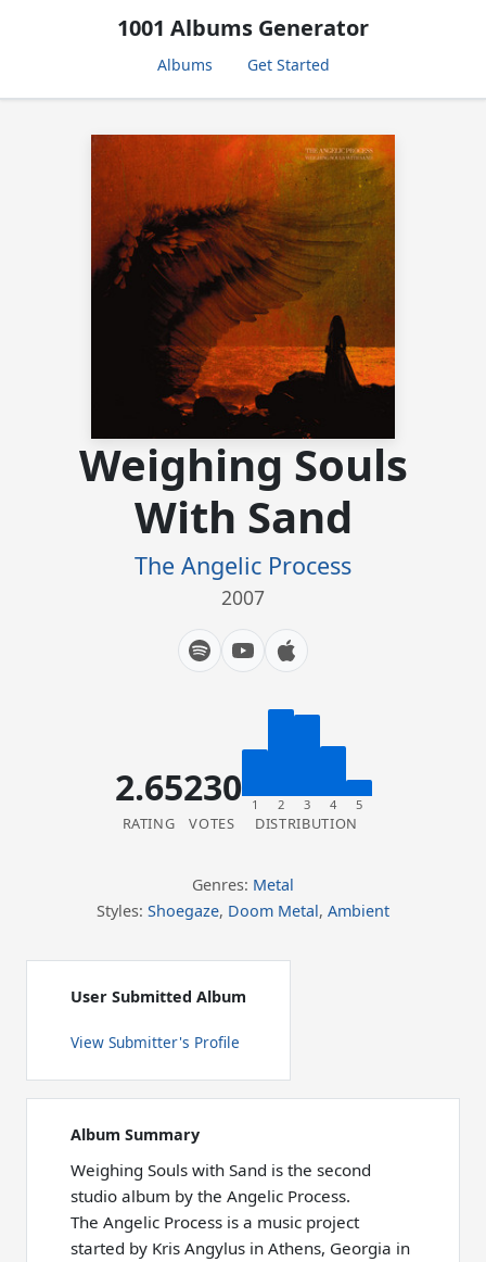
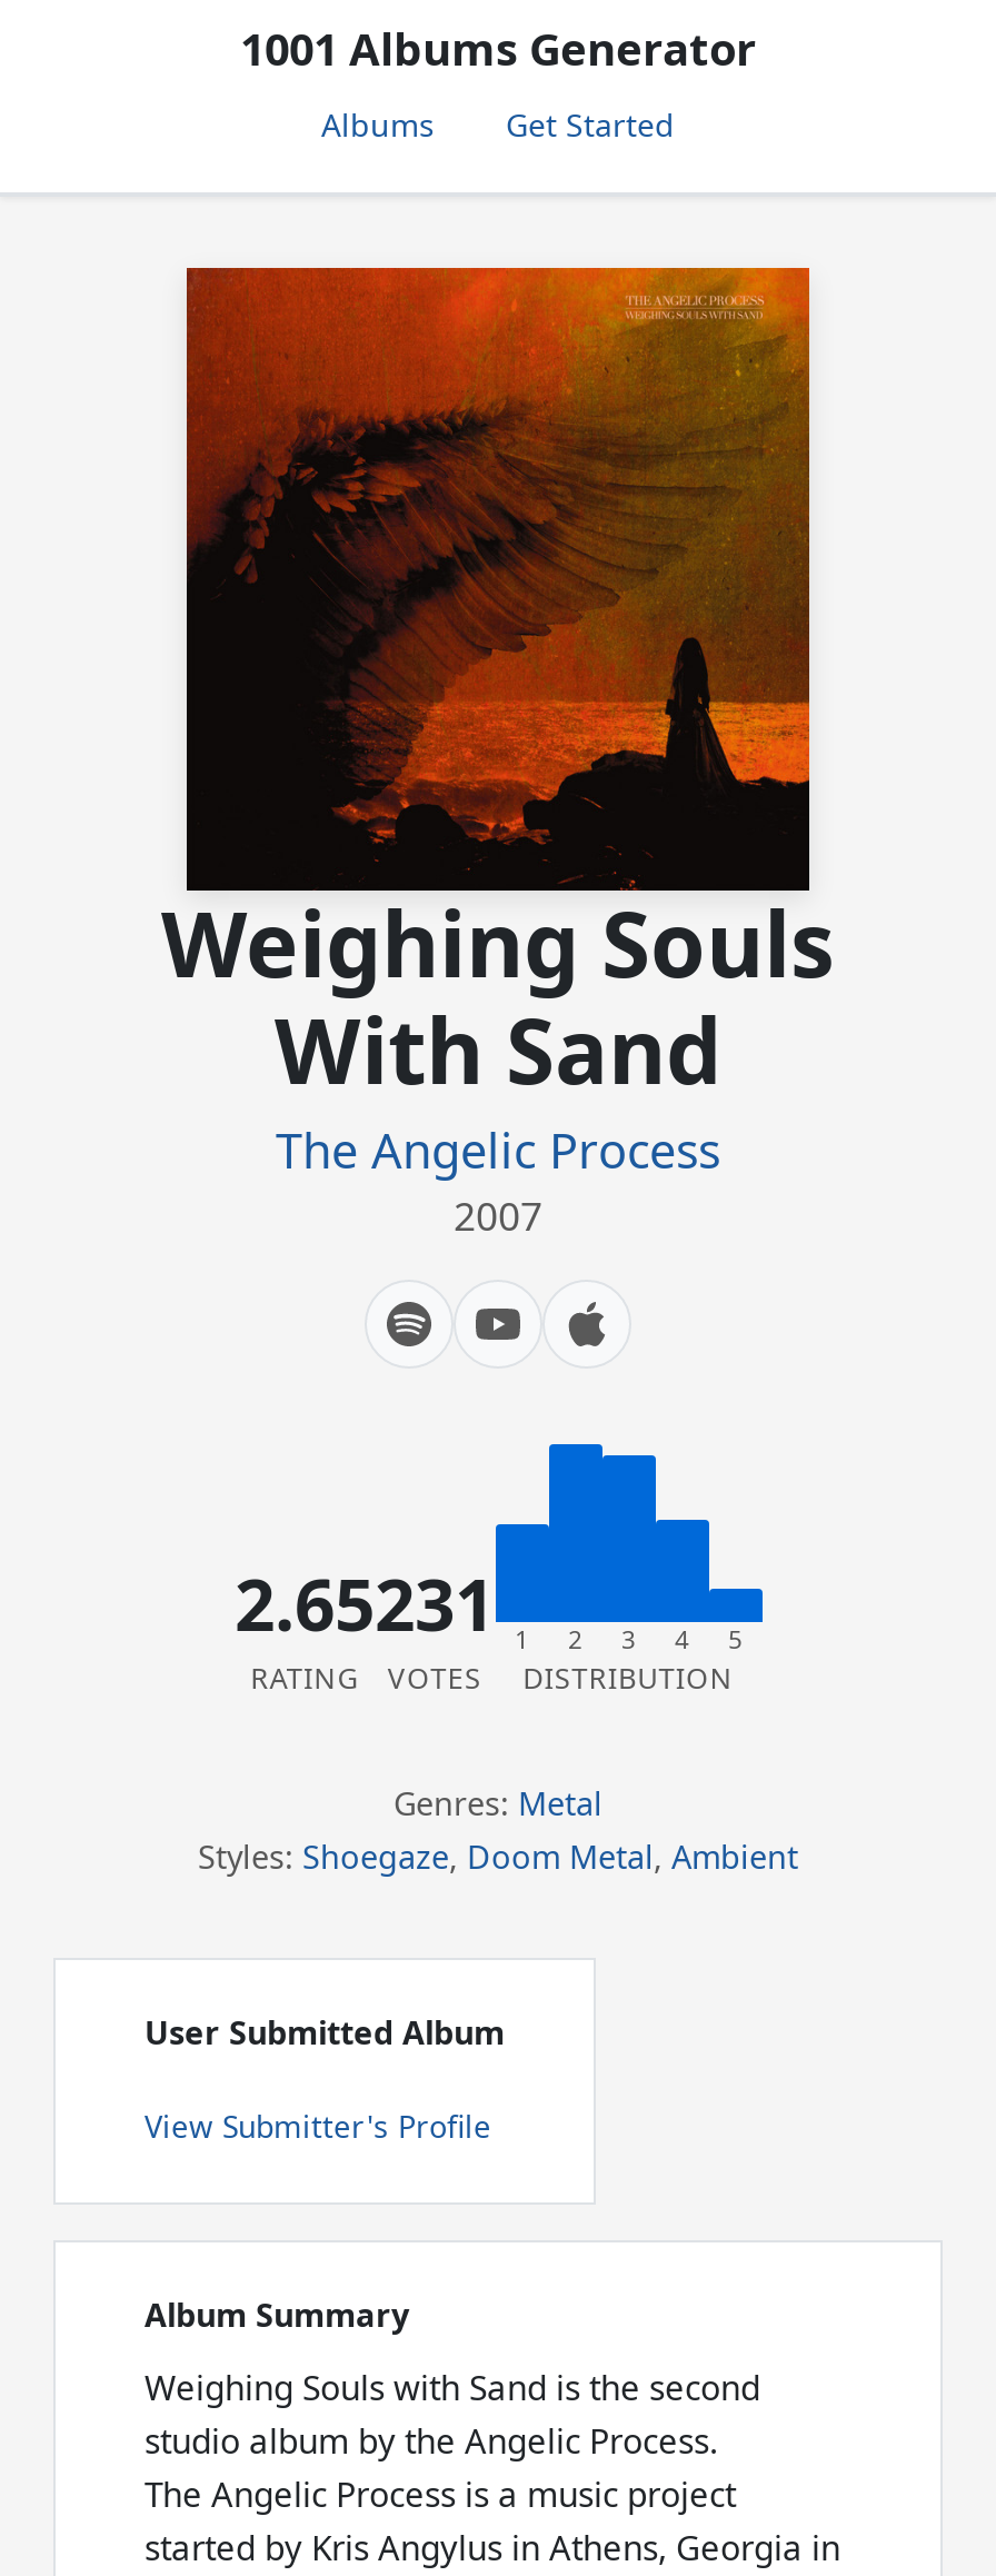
[183,763,241,810] 230 -> [375,1555,495,1651] 231

